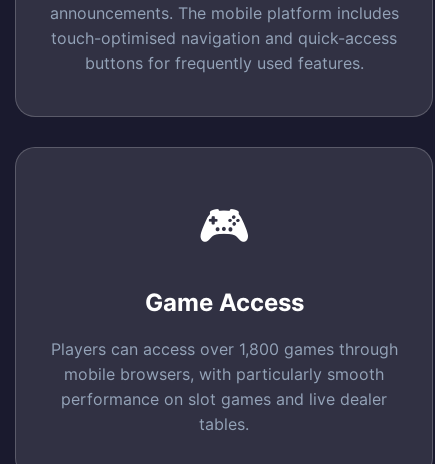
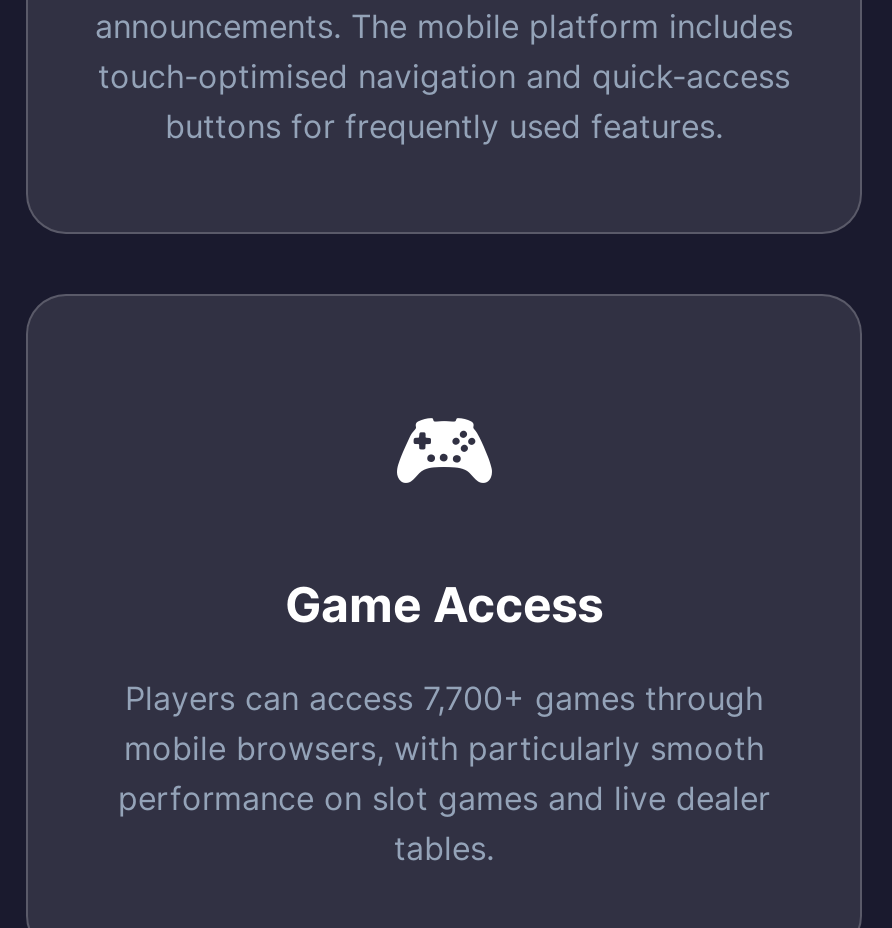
[50,339,397,359] Players can access over 1,800 games through -> [125,677,763,717] Players can access 7,700+ games through

